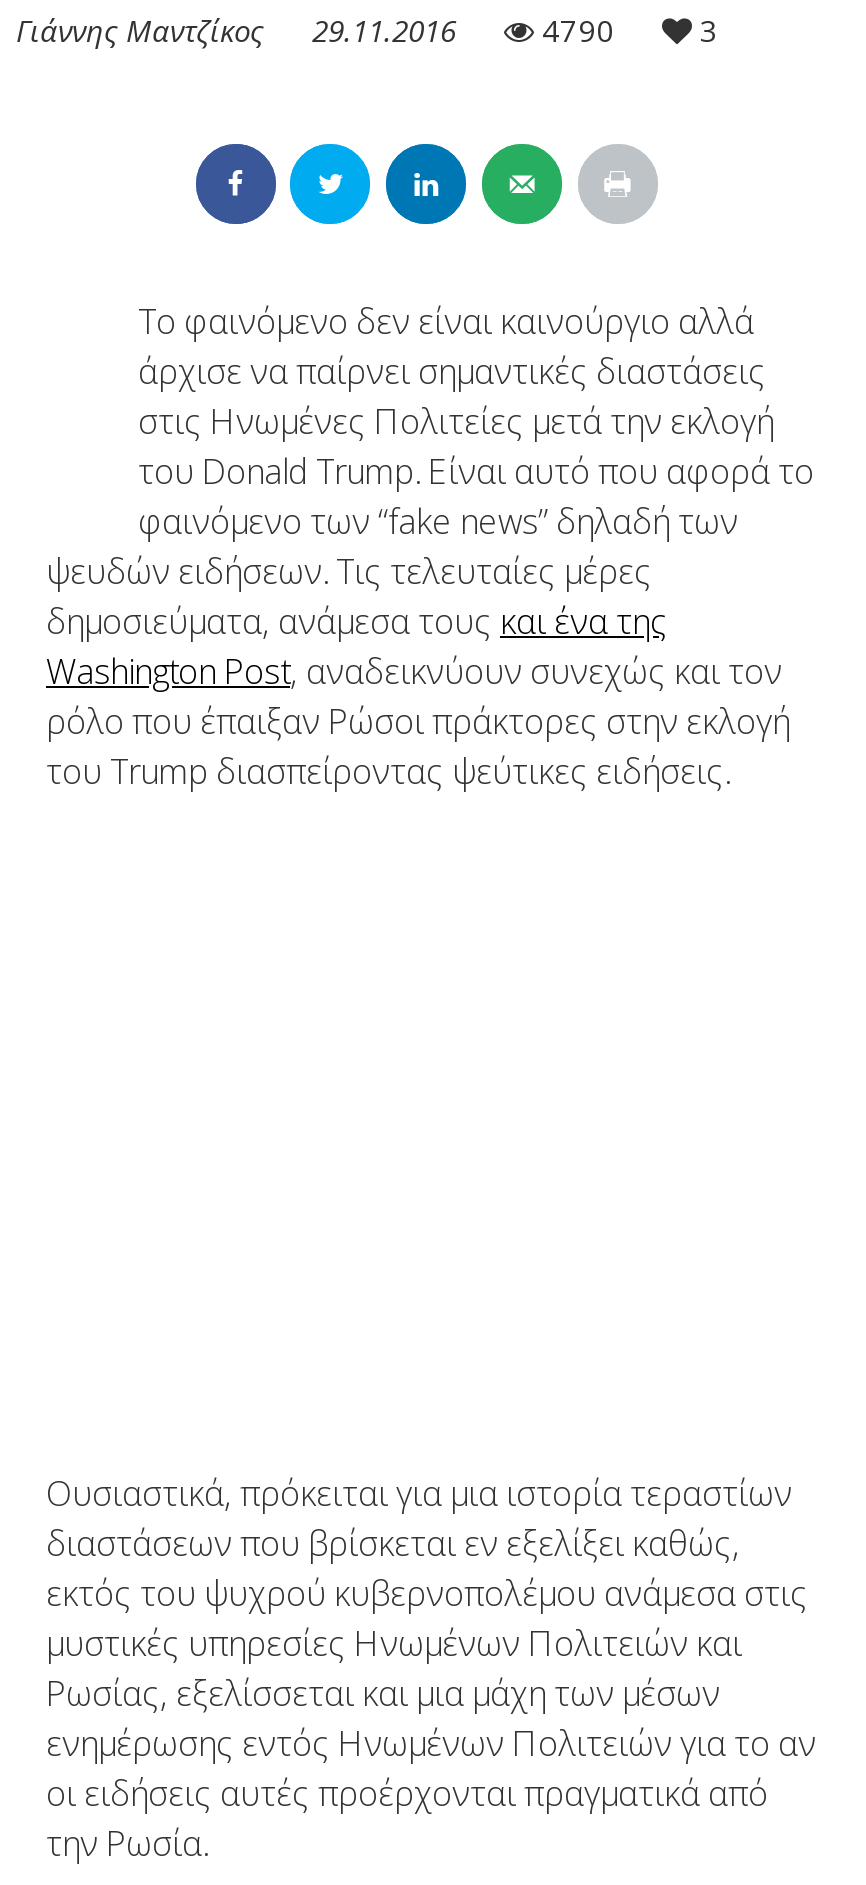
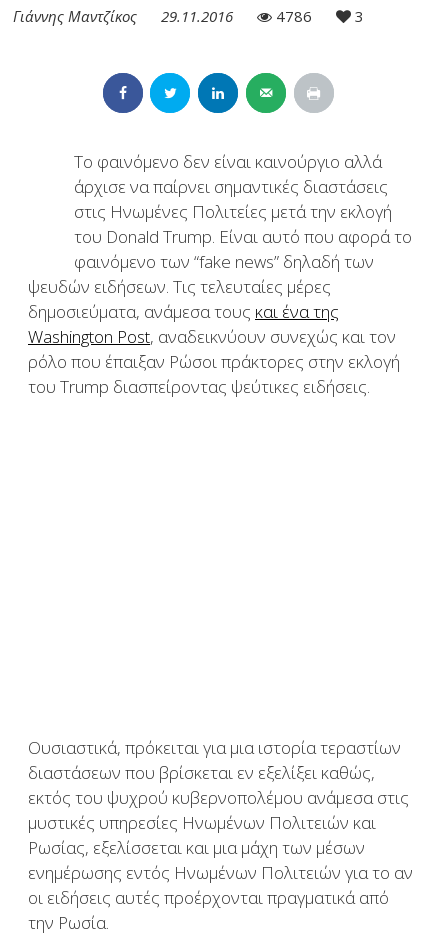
[16,9,718,49] Γιάννης Μαντζίκος 29.11.2016 4790 3 -> [13,5,364,25] Γιάννης Μαντζίκος 29.11.2016 4786 3

